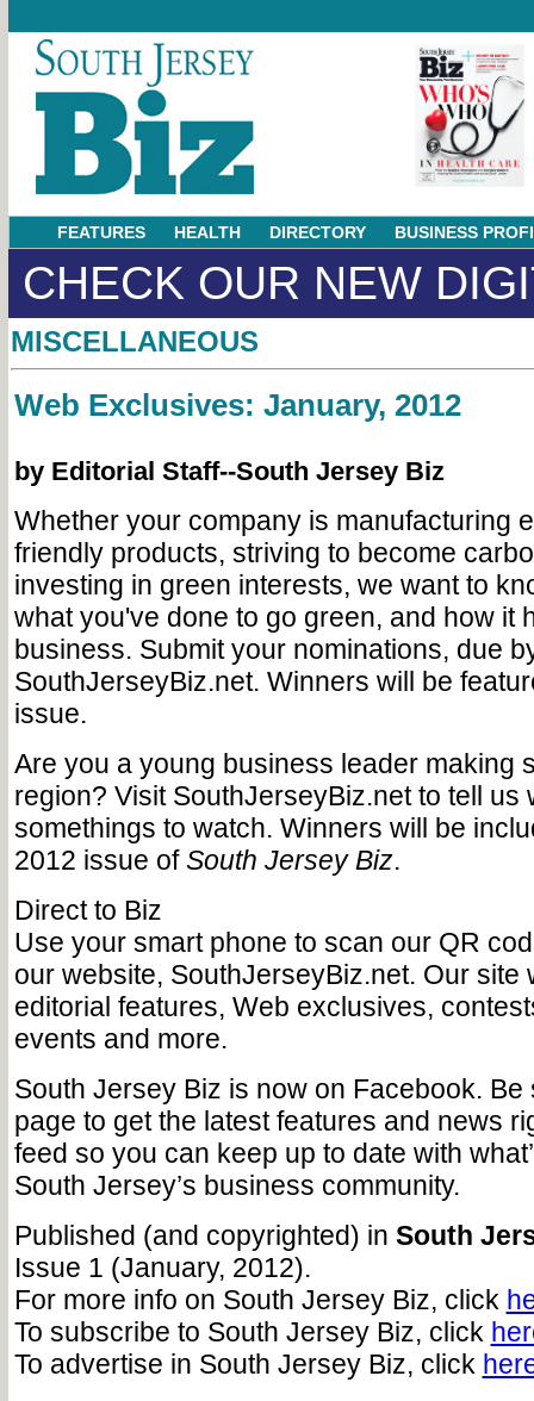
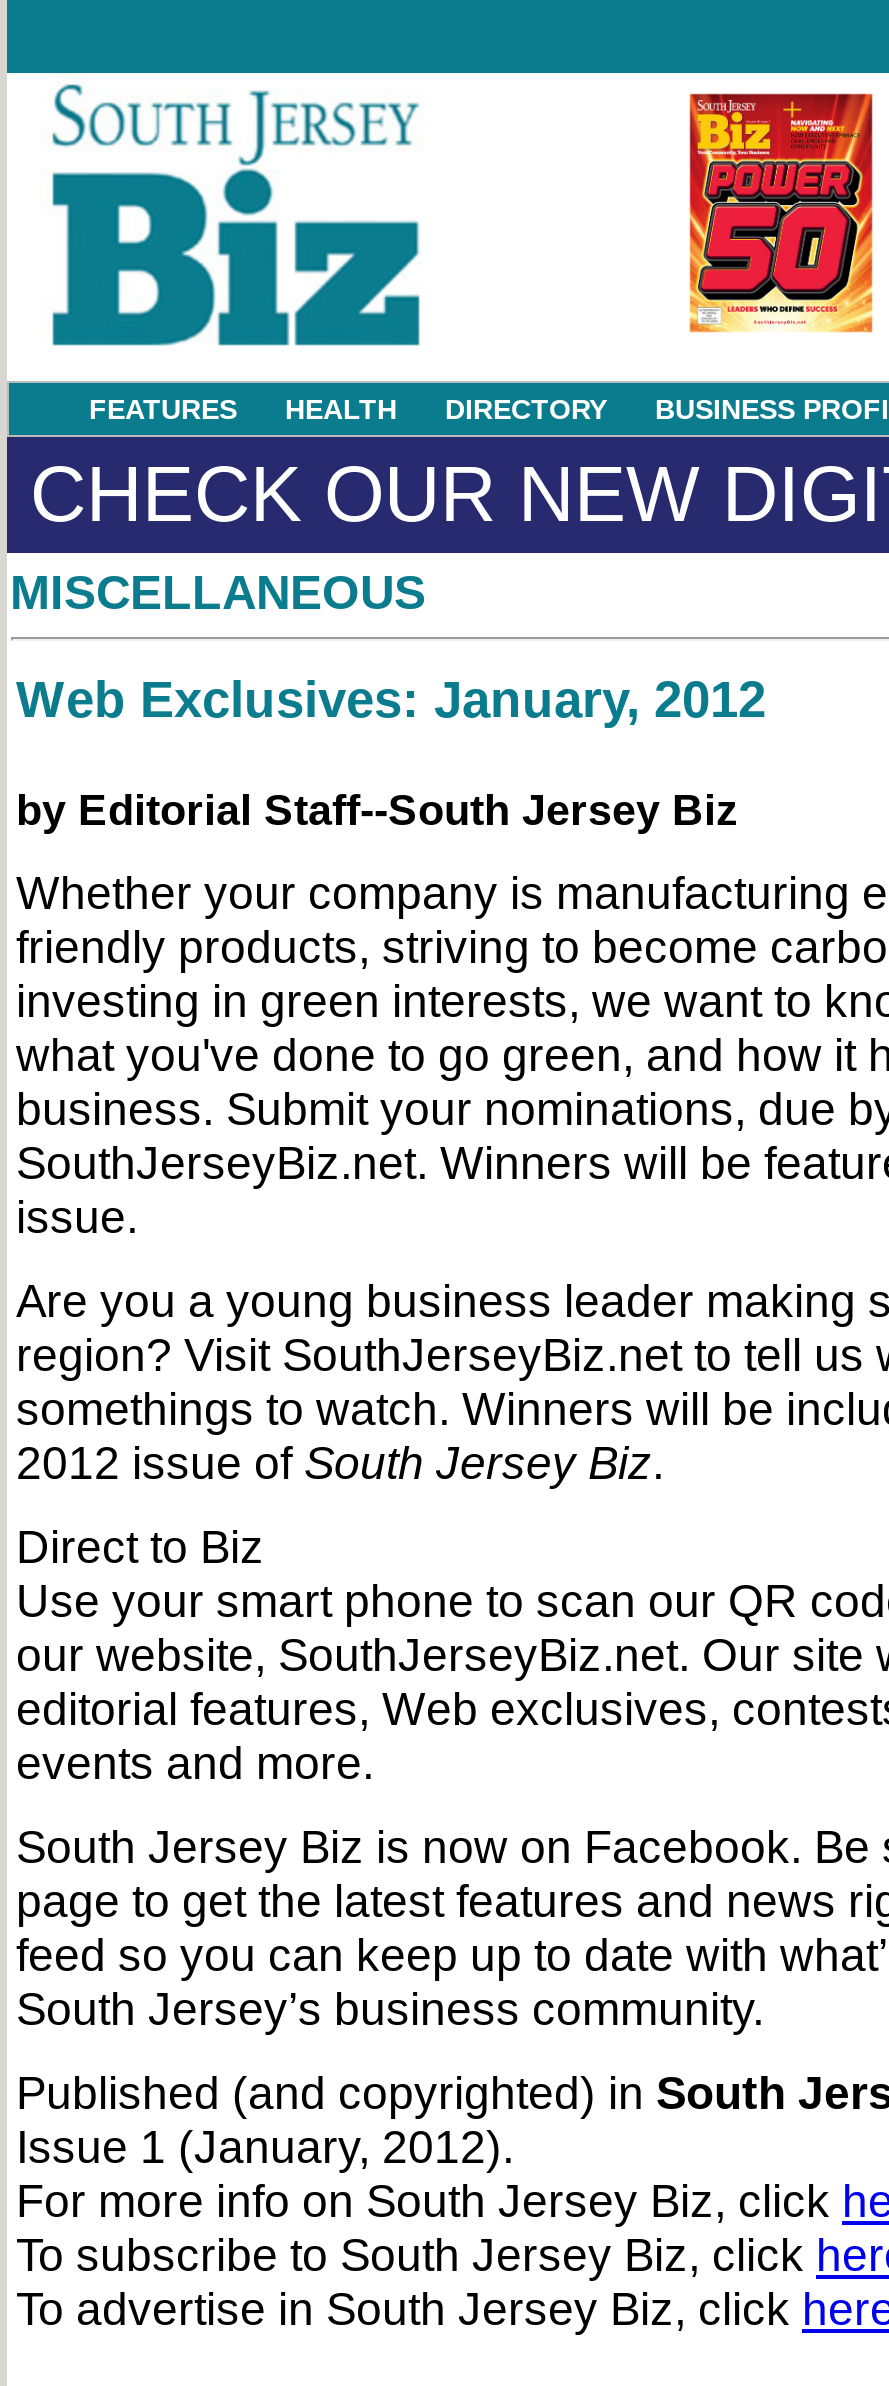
[415,44,524,186] [image] -> [687,91,875,333] [image]

